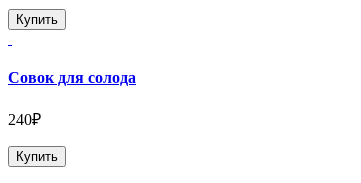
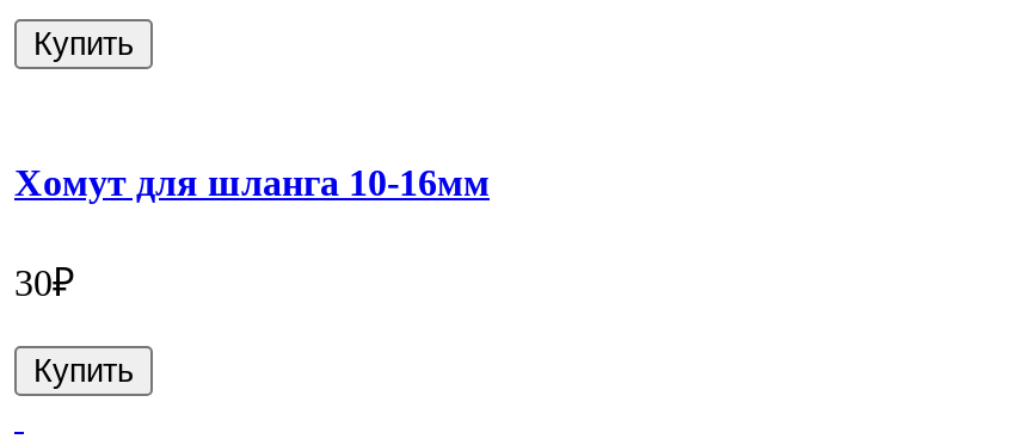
[8,69,136,86] Совок для солода -> [14,162,490,203] Хомут для шланга 10-16мм
[8,111,41,128] 240₽ -> [14,263,74,303] 30₽

